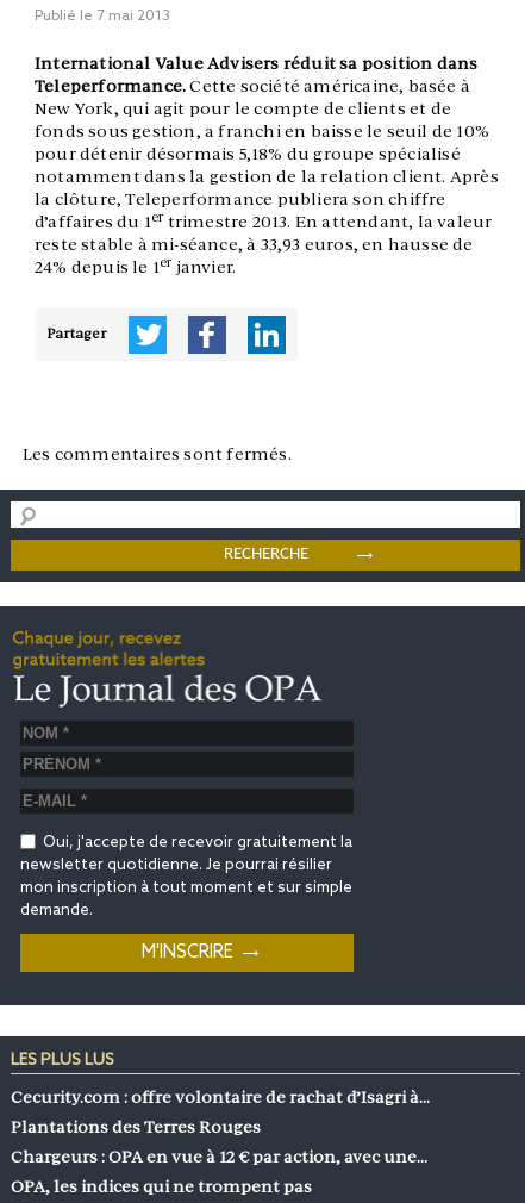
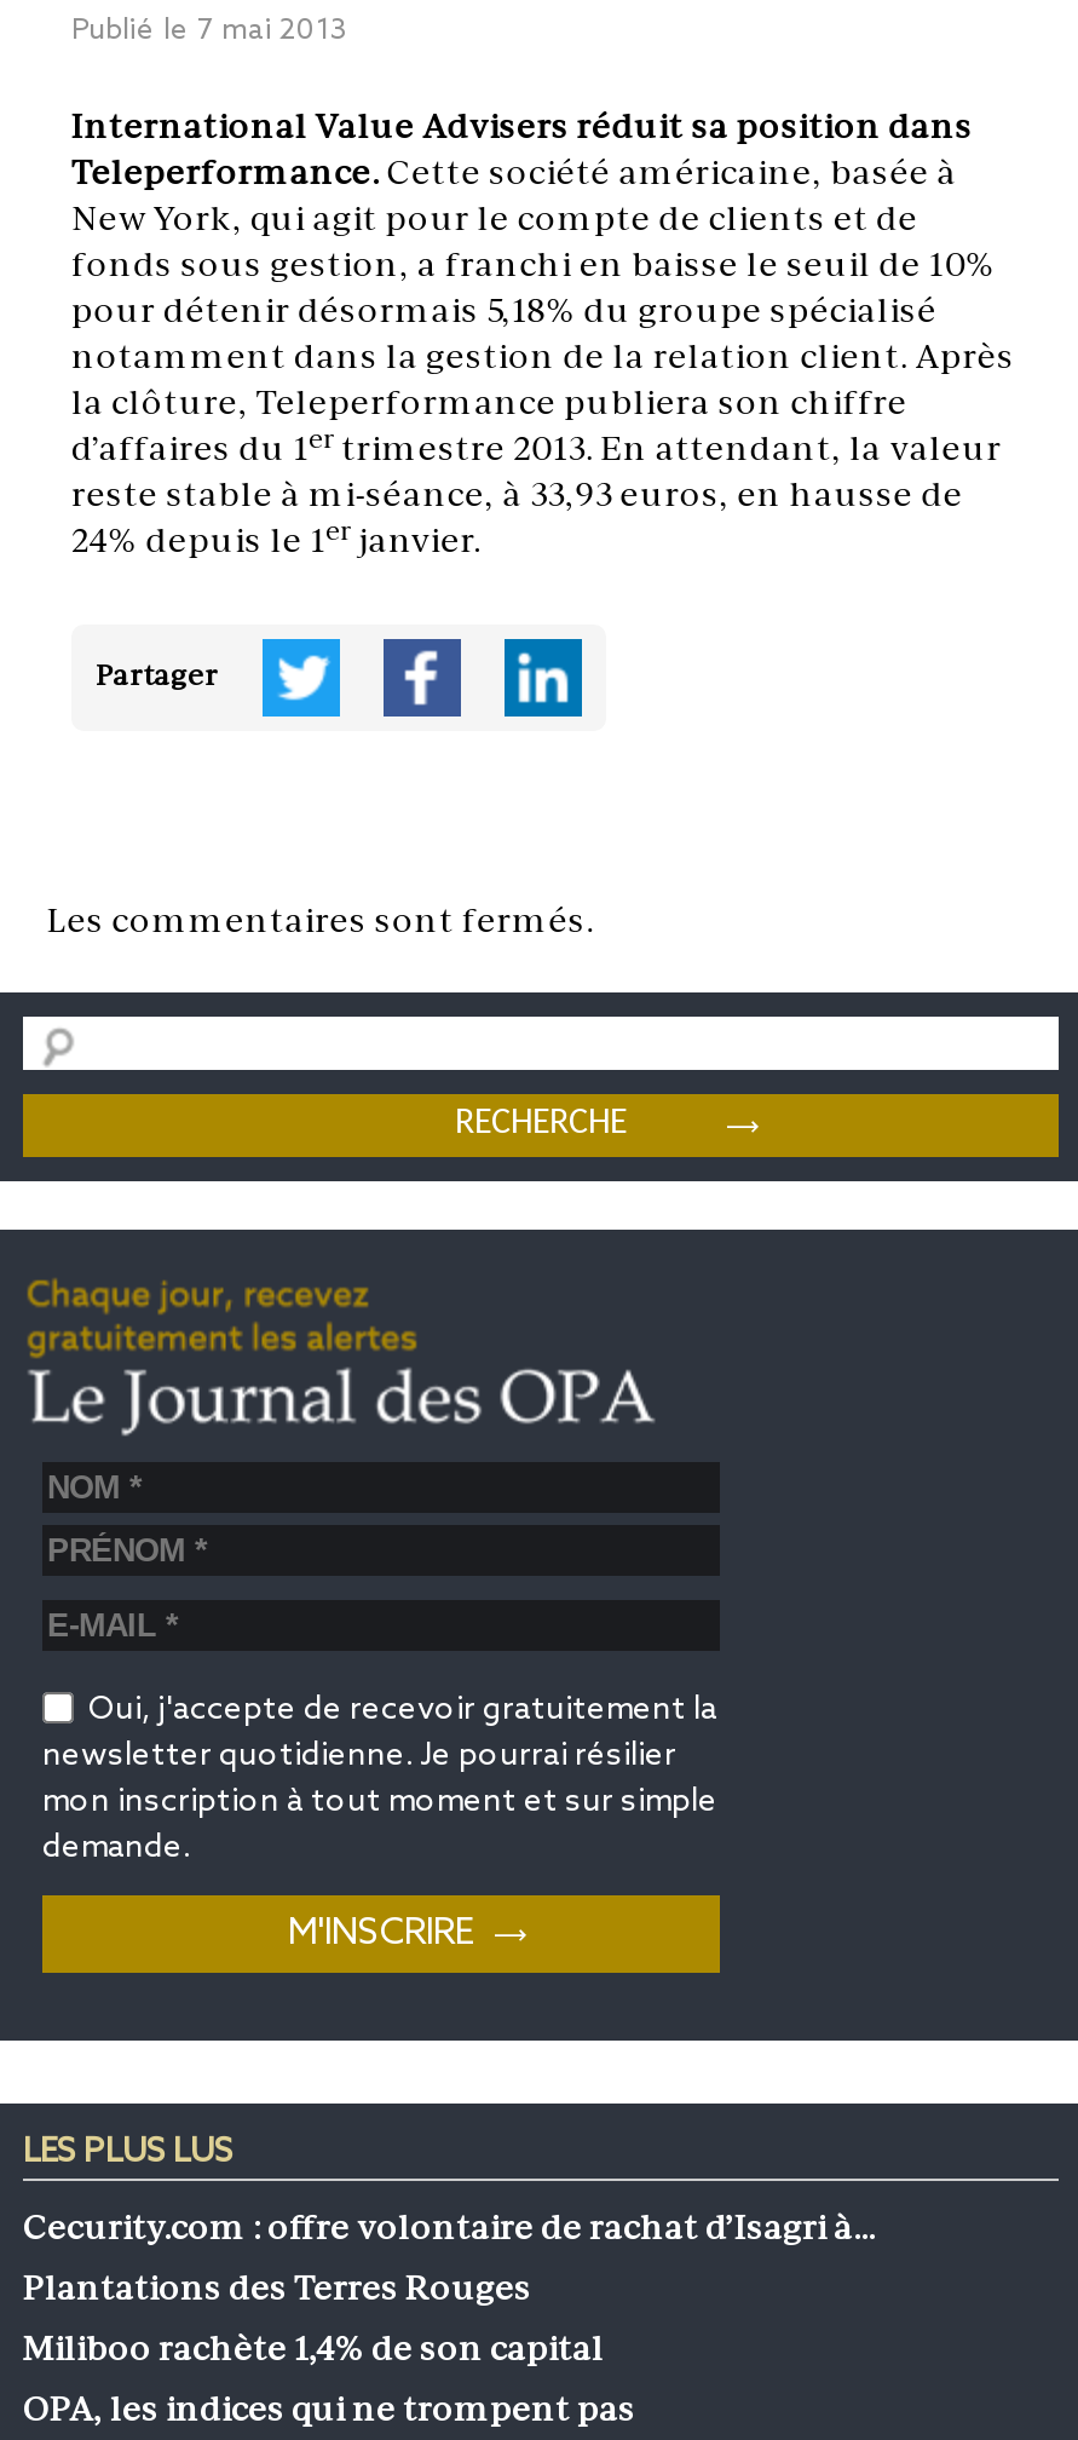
[11,1147,427,1166] Chargeurs : OPA en vue à 12 € par action, avec une… -> [23,2329,604,2368] Miliboo rachète 1,4% de son capital

